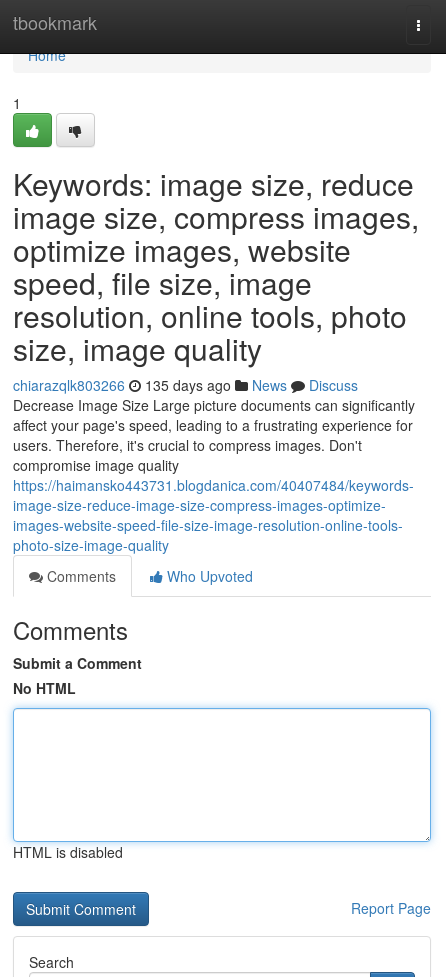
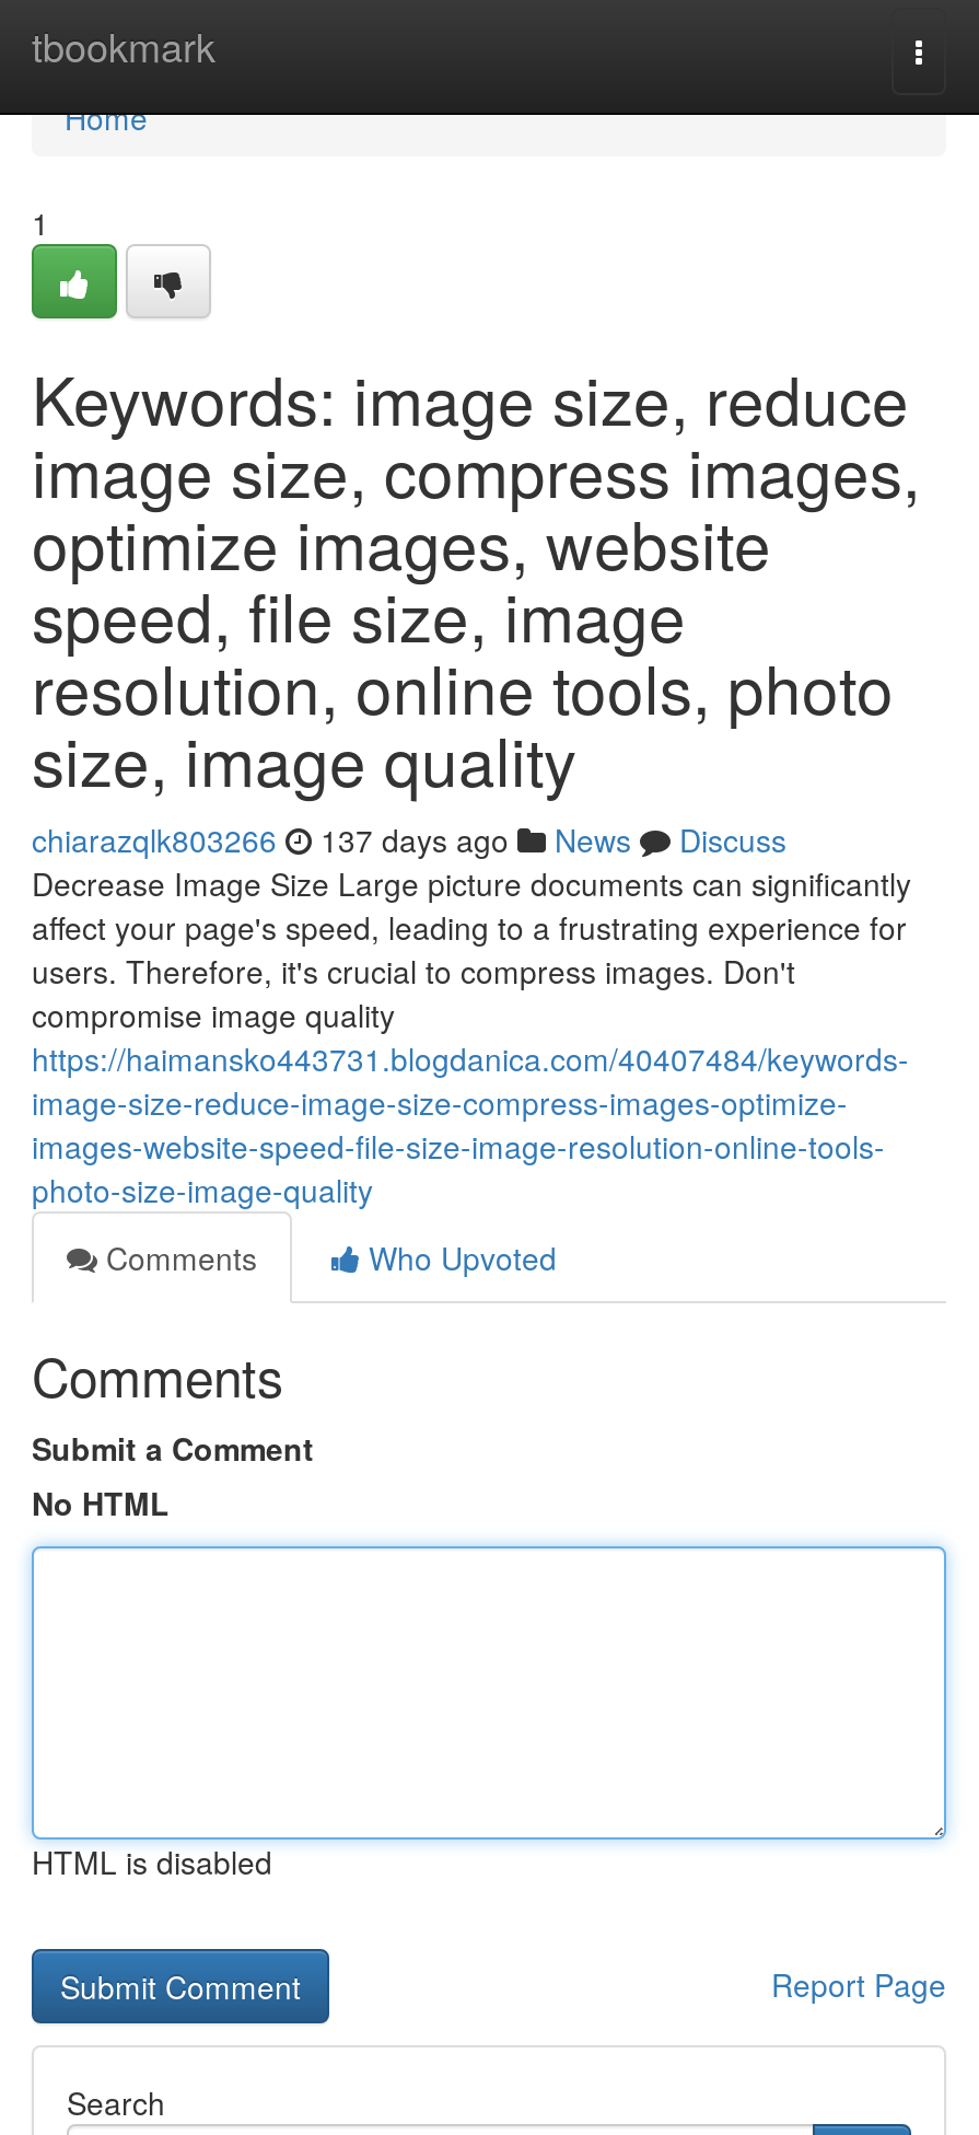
[13,375,358,395] chiarazqlk803266 135 days ago News Discuss -> [32,817,786,861] chiarazqlk803266 137 days ago News Discuss

